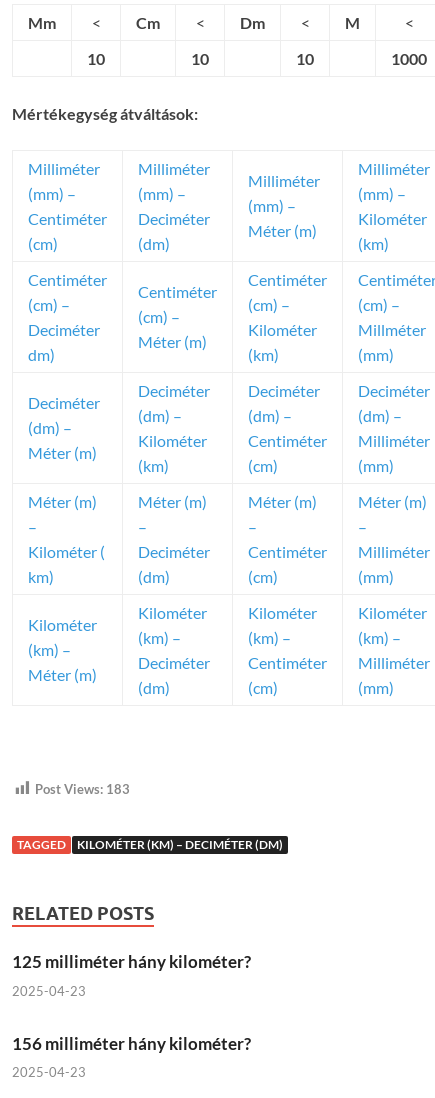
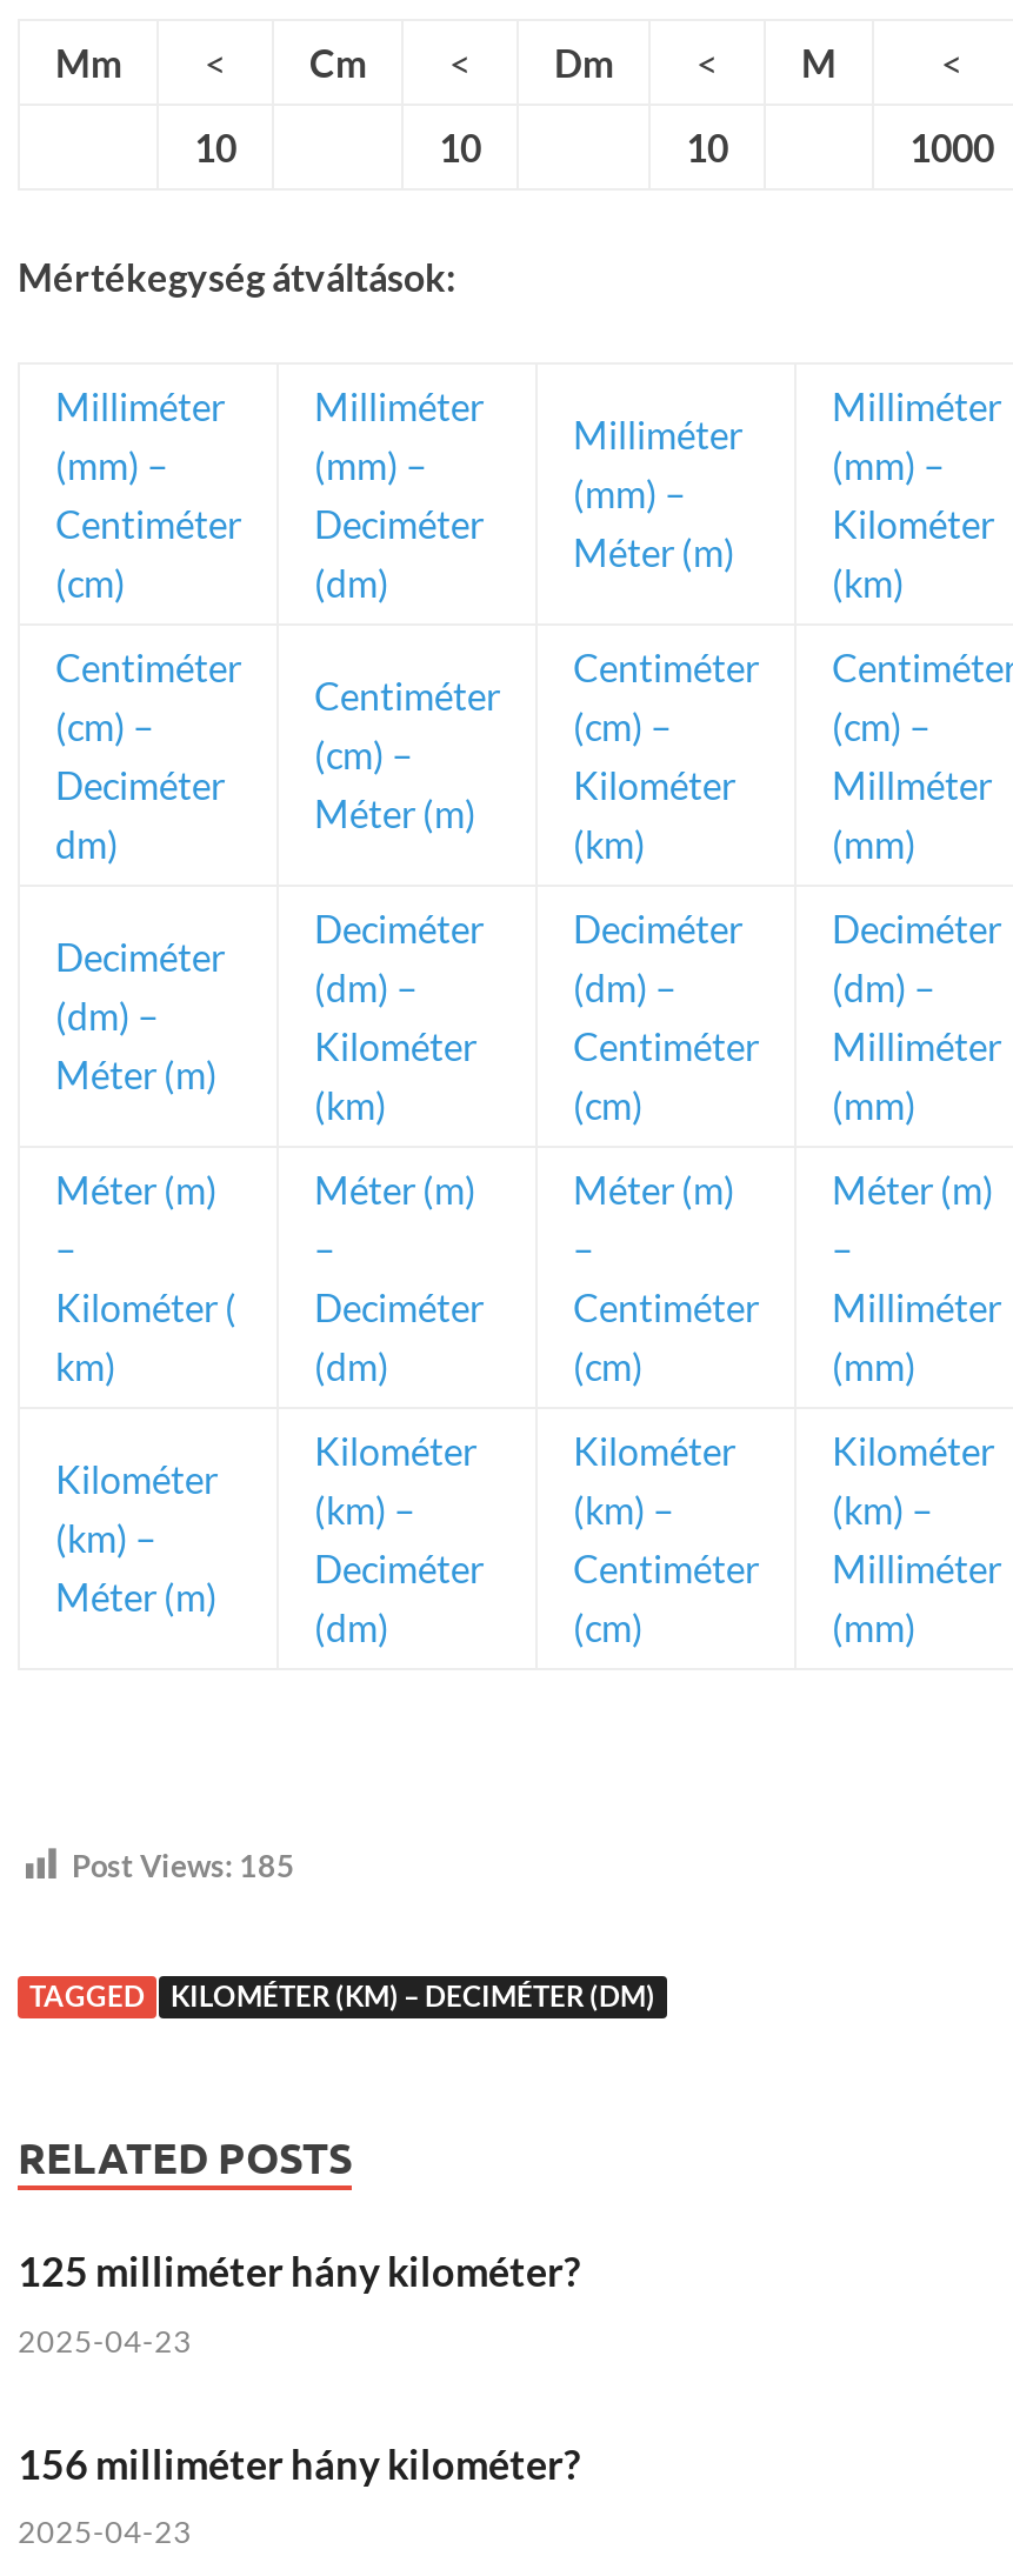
[35,781,130,797] Post Views: 183 -> [72,1846,295,1884] Post Views: 185

